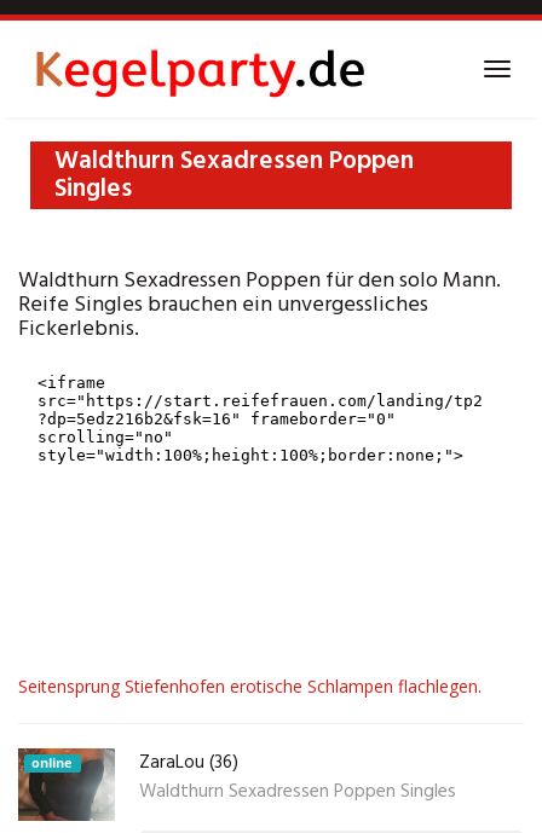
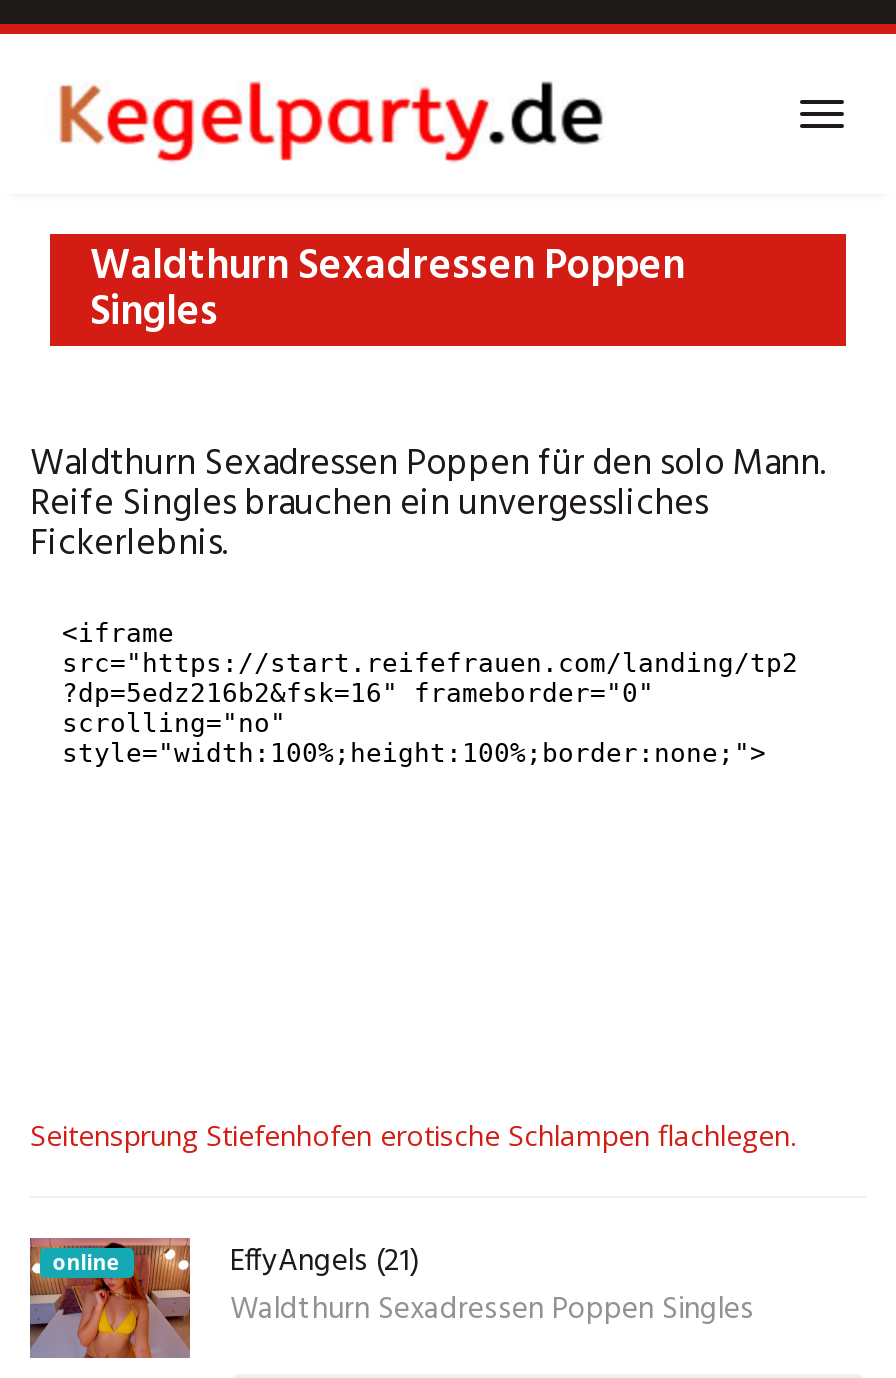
[17,748,238,822] [image] | ZaraLou (36) -> [30,1238,420,1360] [image] | EffyAngels (21)

